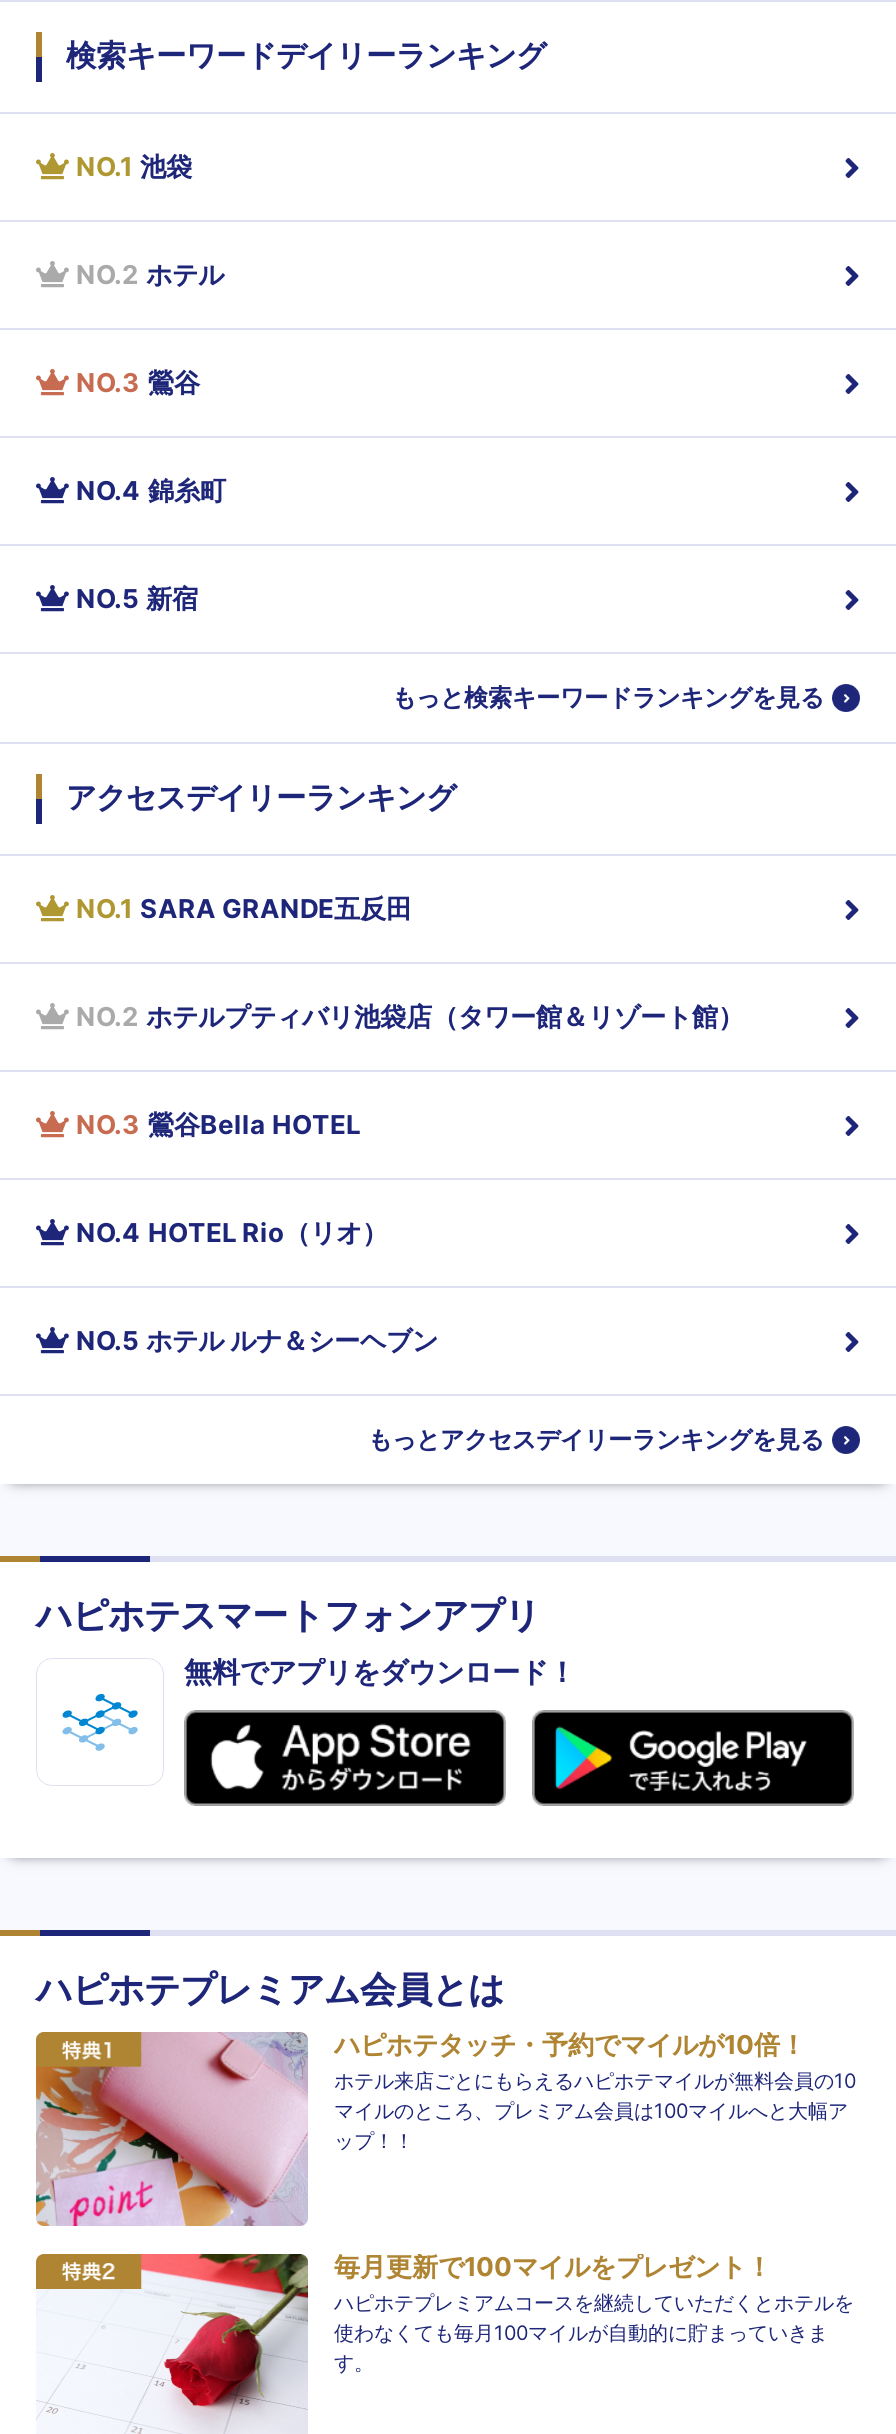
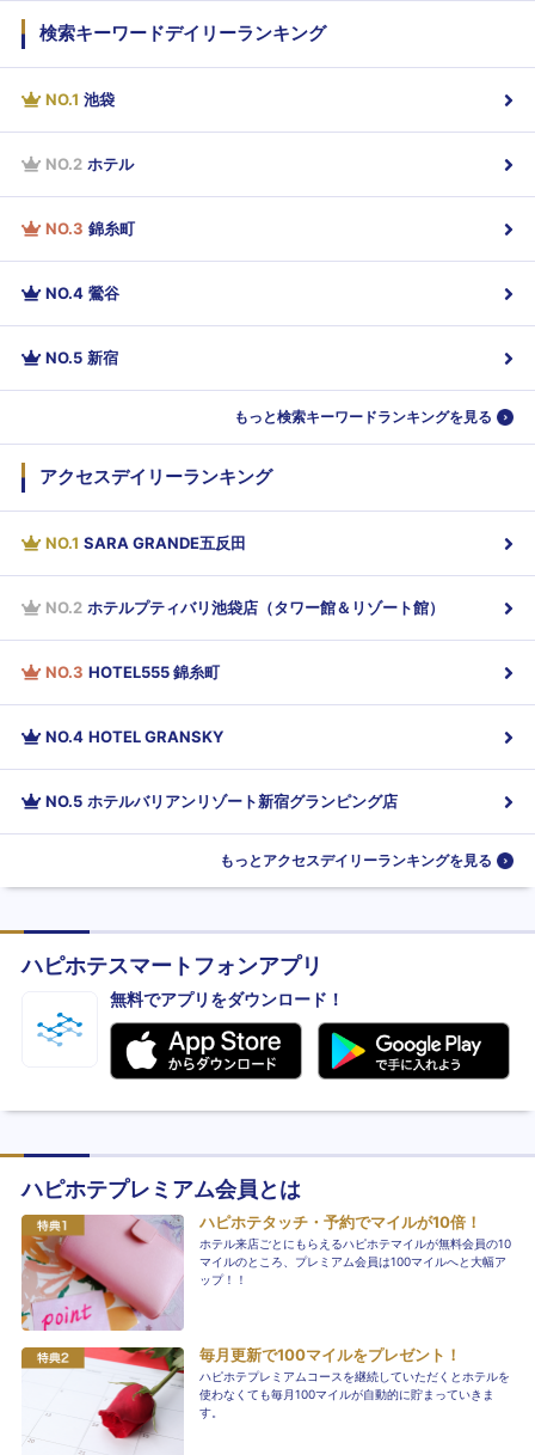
[76,366,200,398] NO.3 鶯谷 -> [45,219,135,238] NO.3 錦糸町
[76,474,226,506] NO.4 錦糸町 -> [45,283,119,303] NO.4 鶯谷
[76,1108,360,1140] NO.3 鶯谷Bella HOTEL -> [45,662,220,682] NO.3 HOTEL555 錦糸町
[76,1216,388,1248] NO.4 HOTEL Rio（リオ） -> [45,727,223,746] NO.4 HOTEL GRANSKY
[76,1324,438,1356] NO.5 ホテル ルナ＆シーヘブン -> [45,792,398,811] NO.5 ホテルバリアンリゾート新宿グランピング店

